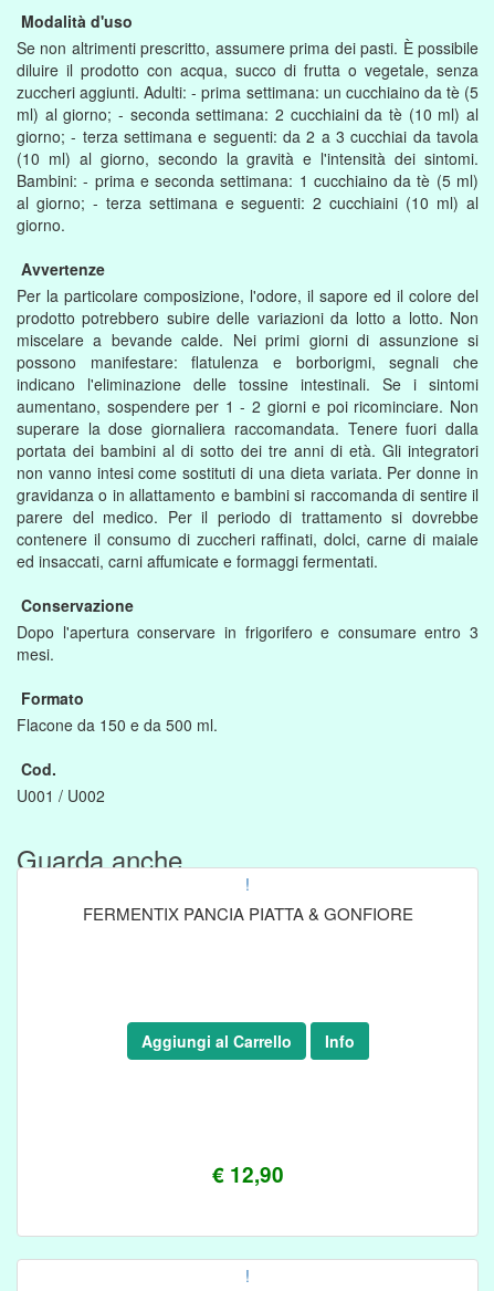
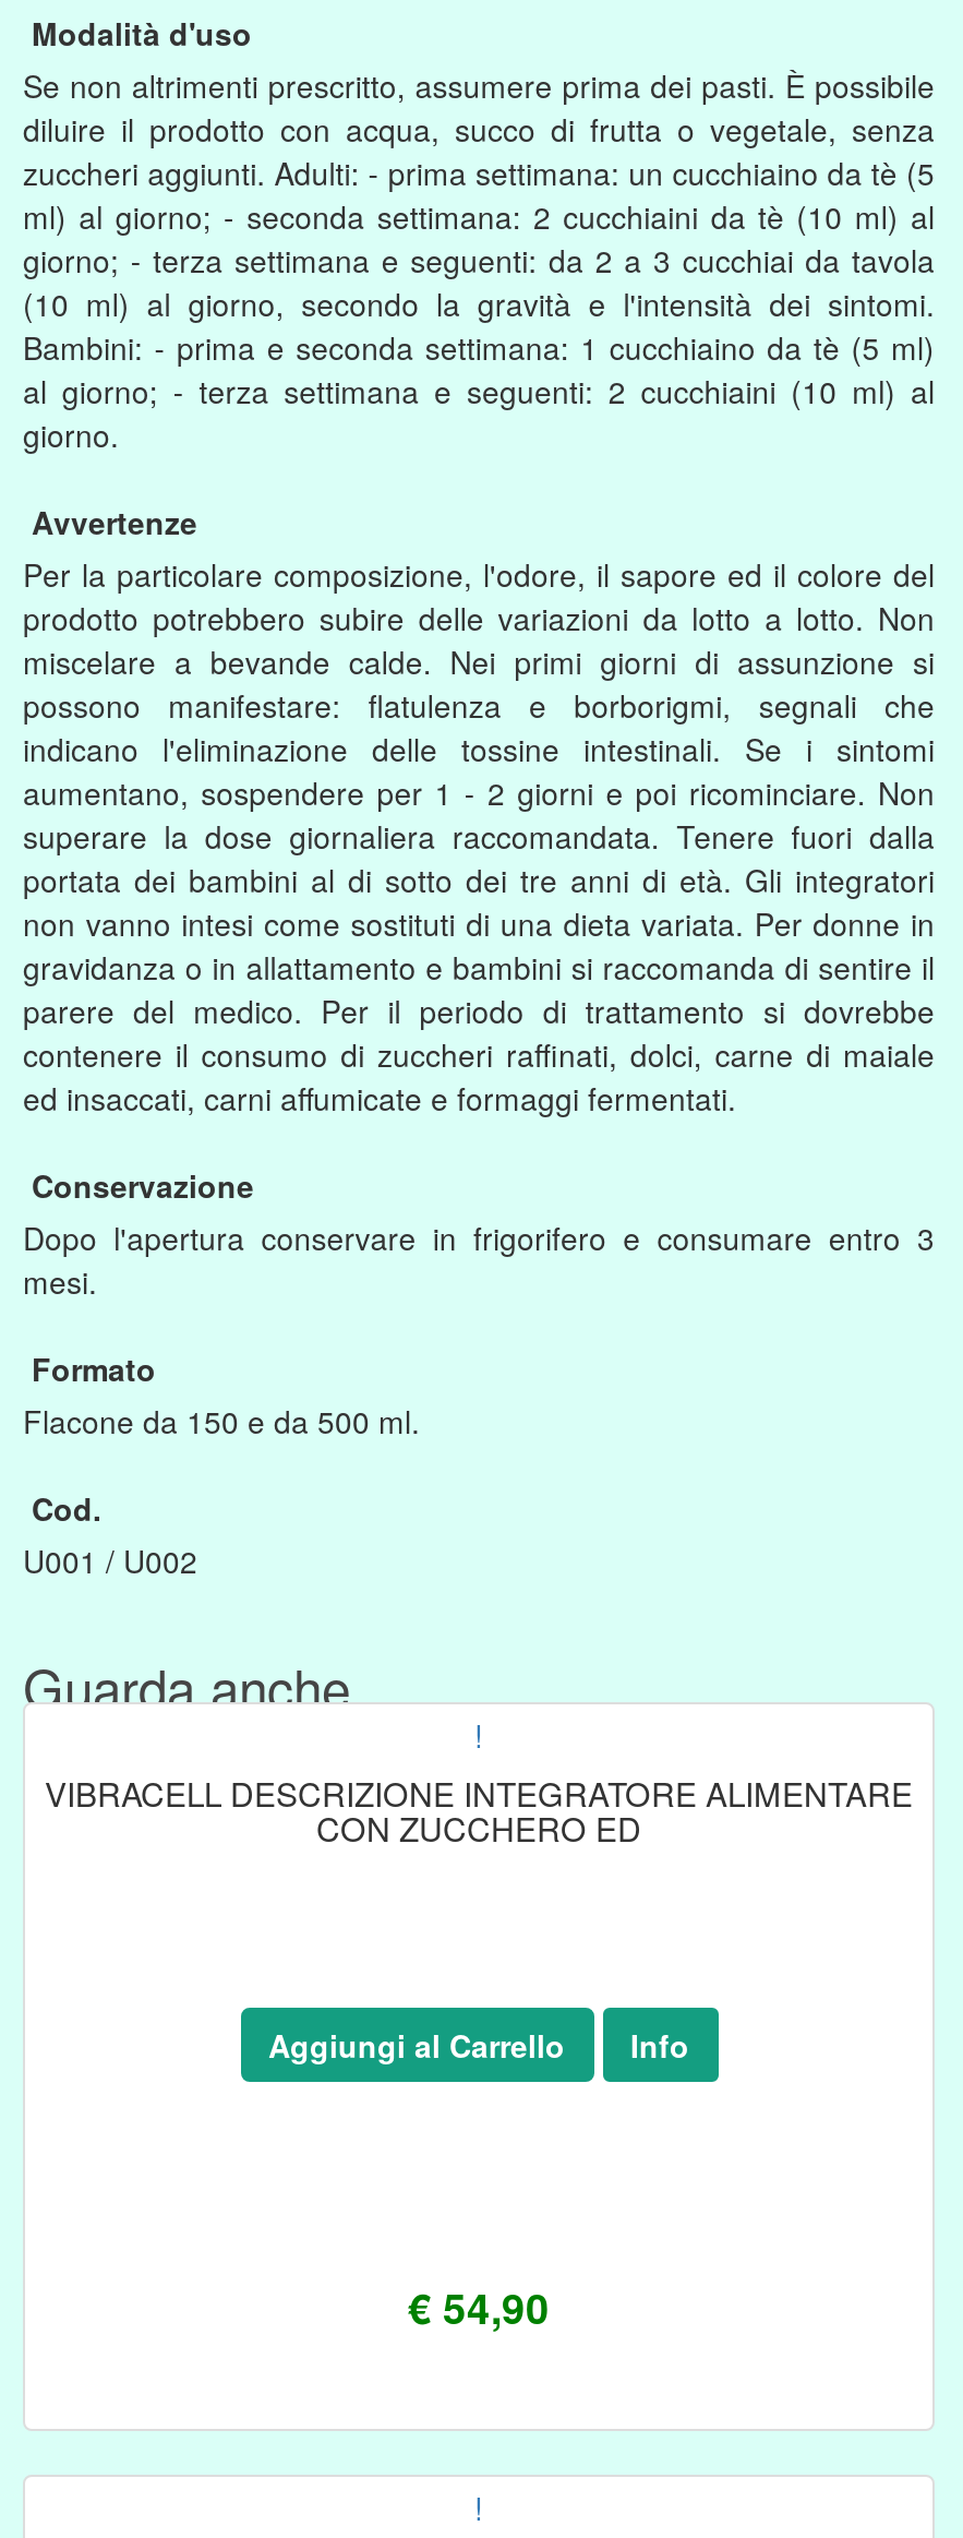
[82,902,413,925] FERMENTIX PANCIA PIATTA & GONFIORE -> [45,1770,913,1851] VIBRACELL DESCRIZIONE INTEGRATORE ALIMENTARE | CON ZUCCHERO ED
[212,1159,283,1189] € 12,90 -> [408,2278,550,2337] € 54,90

